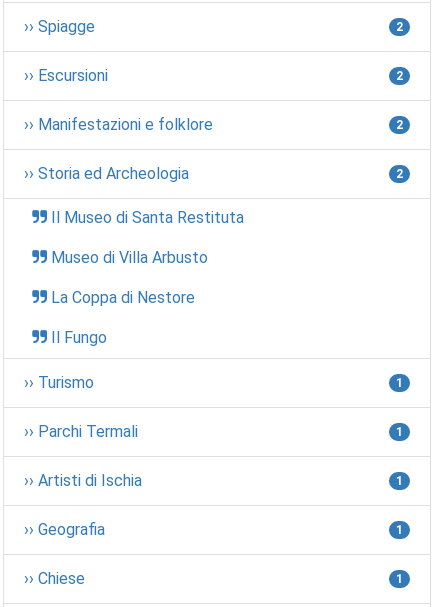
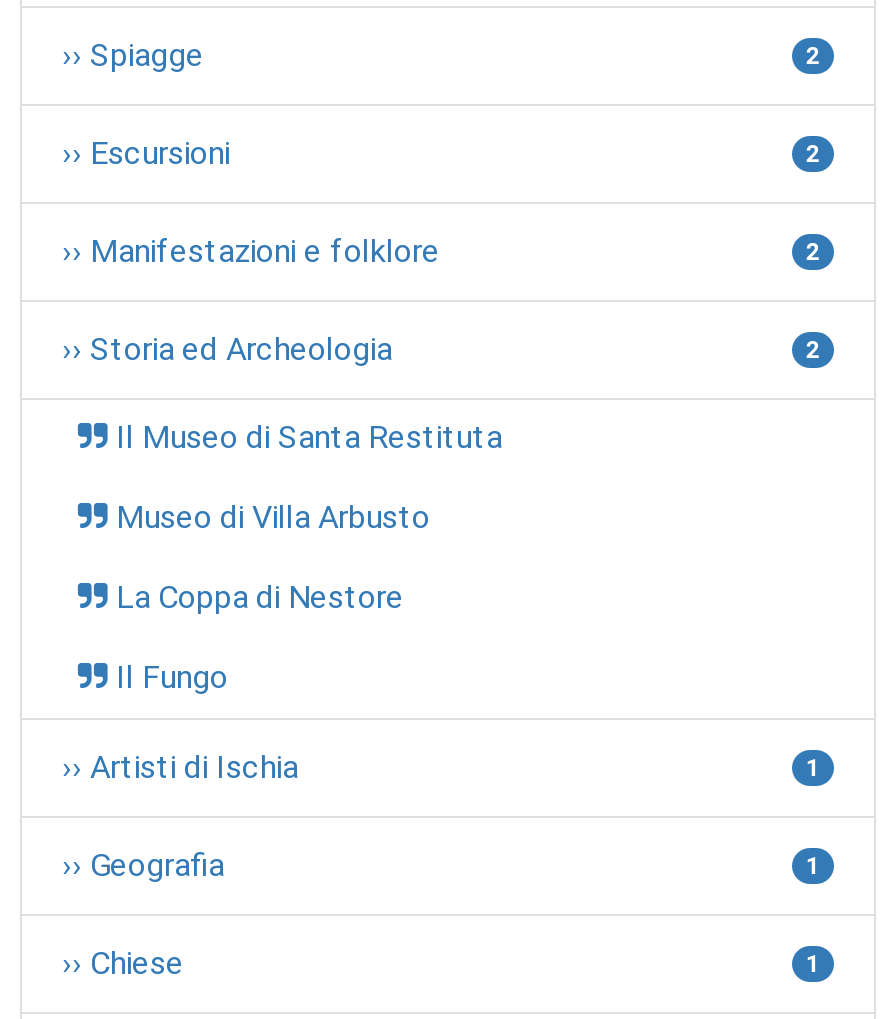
[24,373,403,441] ›› Turismo | 1 | ›› Parchi Termali | 1 -> none

